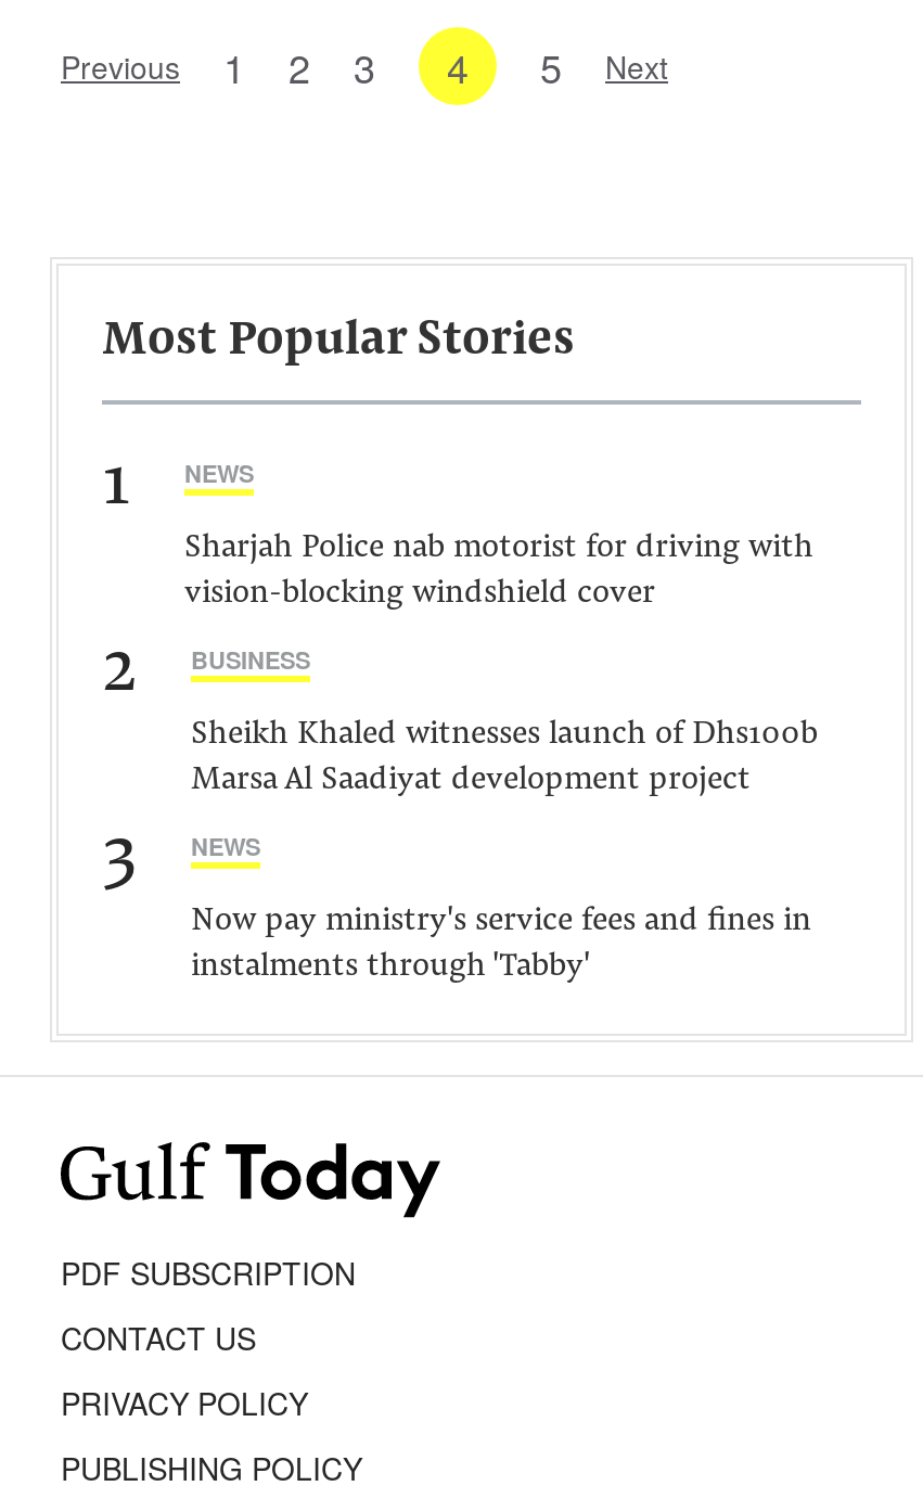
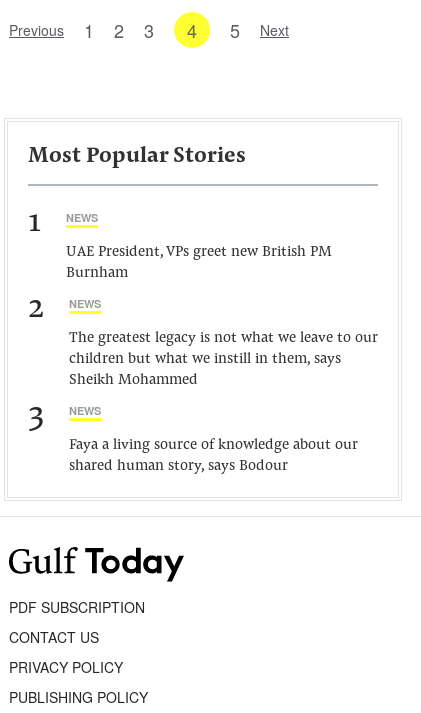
[184,533,813,611] Sharjah Police nab motorist for driving with | vision-blocking windshield cover -> [66,245,332,281] UAE President, VPs greet new British PM | Burnham
[191,643,310,676] BUSINESS -> [69,296,101,311] NEWS
[191,719,818,797] Sheikh Khaled witnesses launch of Dhs100b | Marsa Al Saadiyat development project -> [69,331,378,388] The greatest legacy is not what we leave to our | children but what we instill in them, says | Sheikh Mohammed
[191,906,811,984] Now pay ministry's service fees and fines in | instalments through 'Tabby' -> [69,438,358,474] Faya a living source of knowledge about our | shared human story, says Bodour

